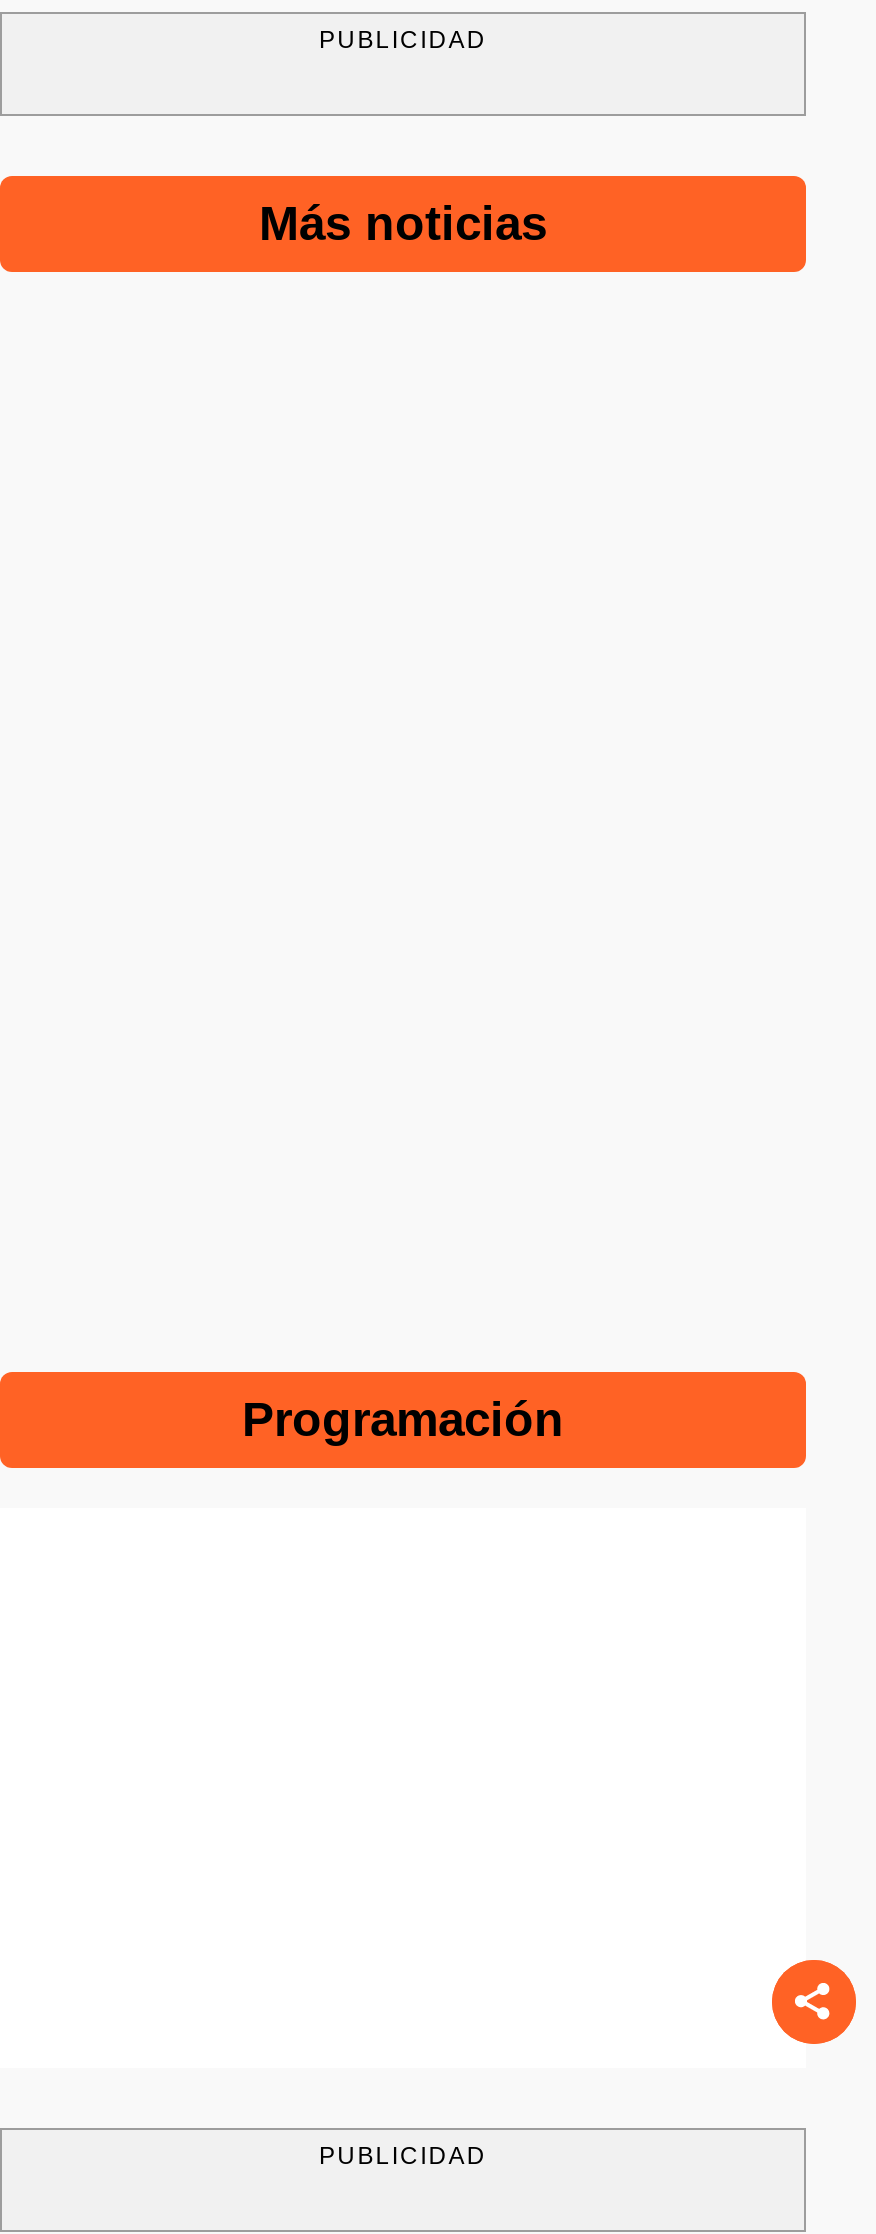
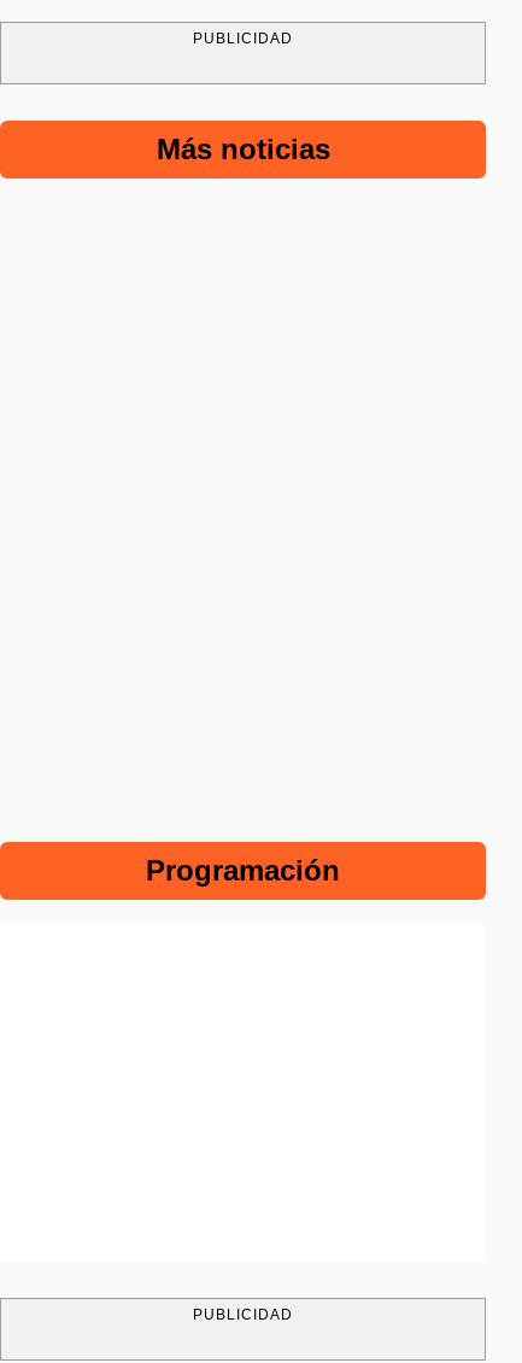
[770,1958,858,2046] [image] -> none

